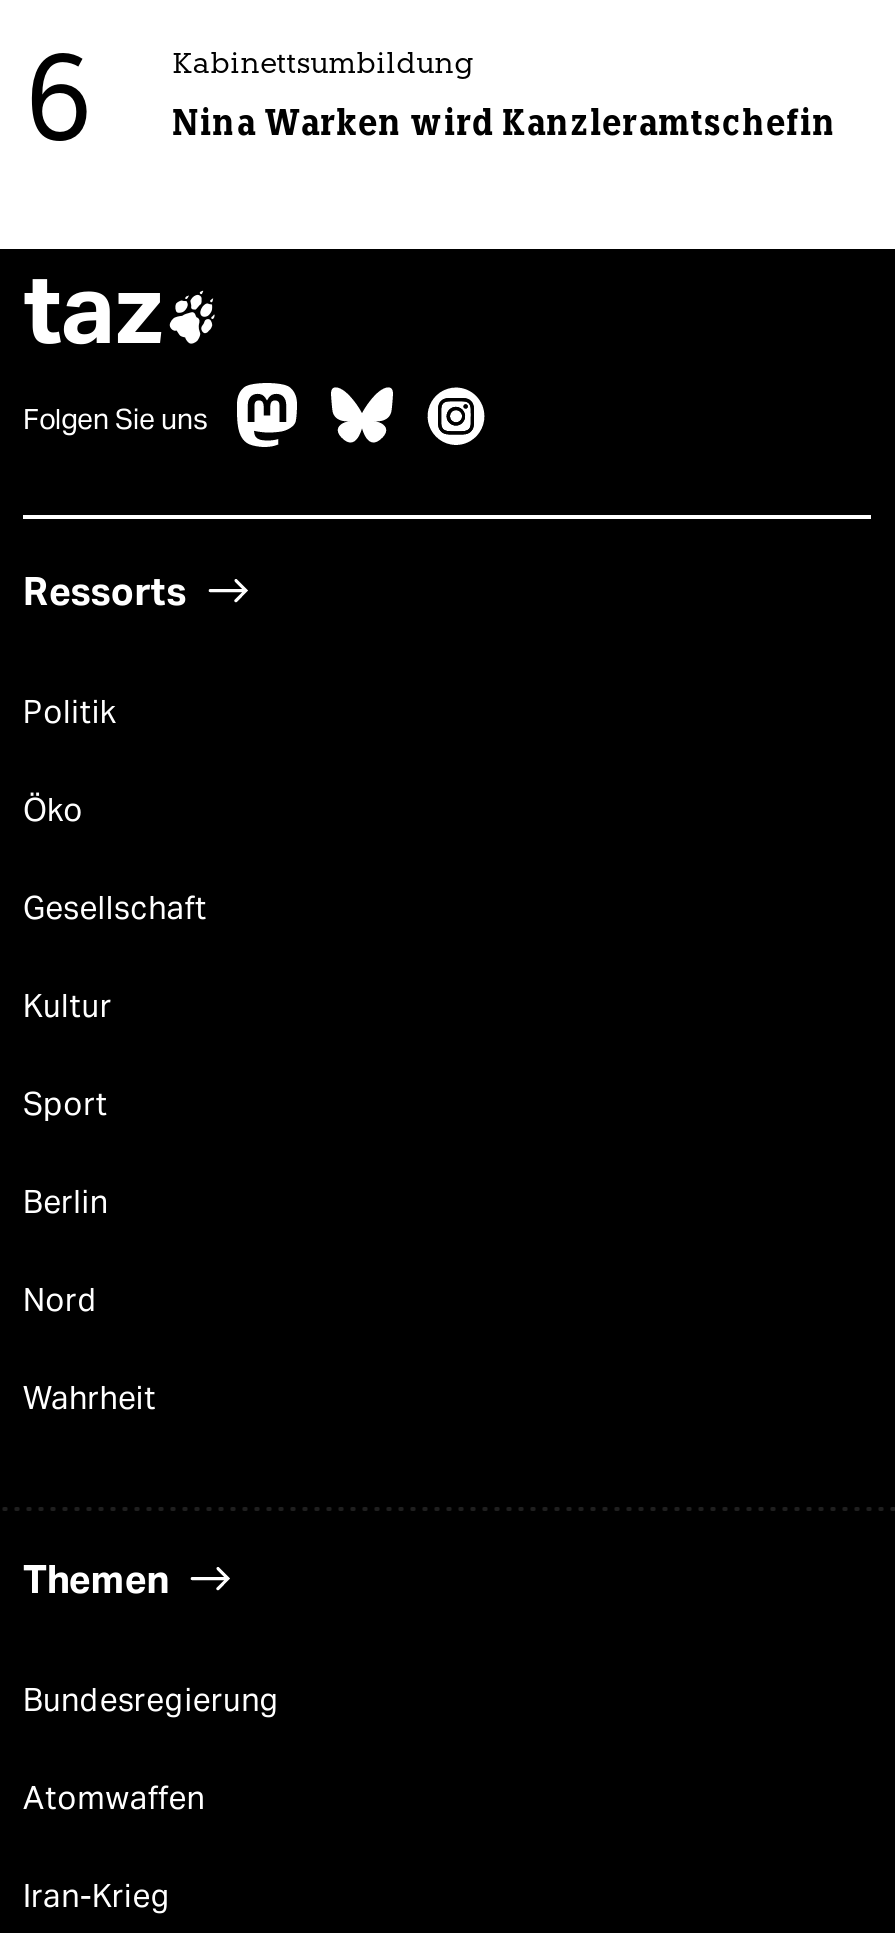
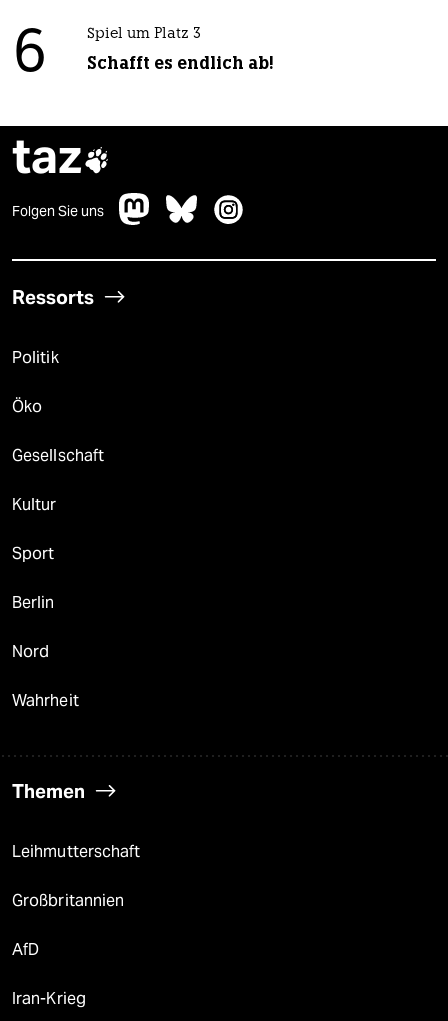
[172,52,474,82] Kabinettsumbildung -> [87,27,201,42] Spiel um Platz 3
[172,102,836,146] Nina Warken wird Kanzleramtschefin -> [87,52,274,74] Schafft es endlich ab!
[23,1682,280,1818] Bundesregierung | Atomwaffen -> [12,842,140,959] Leihmutterschaft | Großbritannien | AfD

